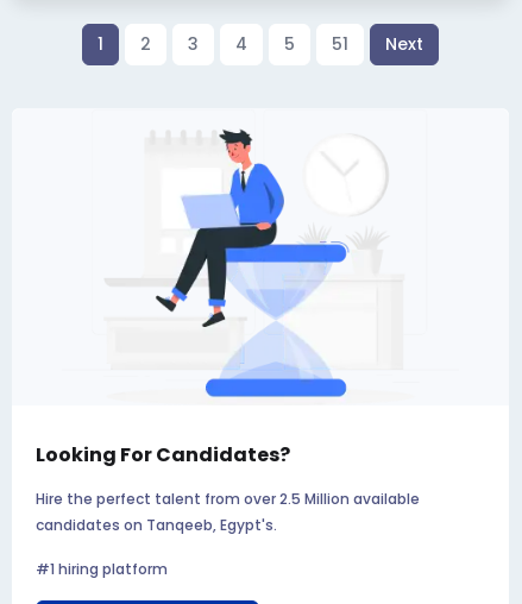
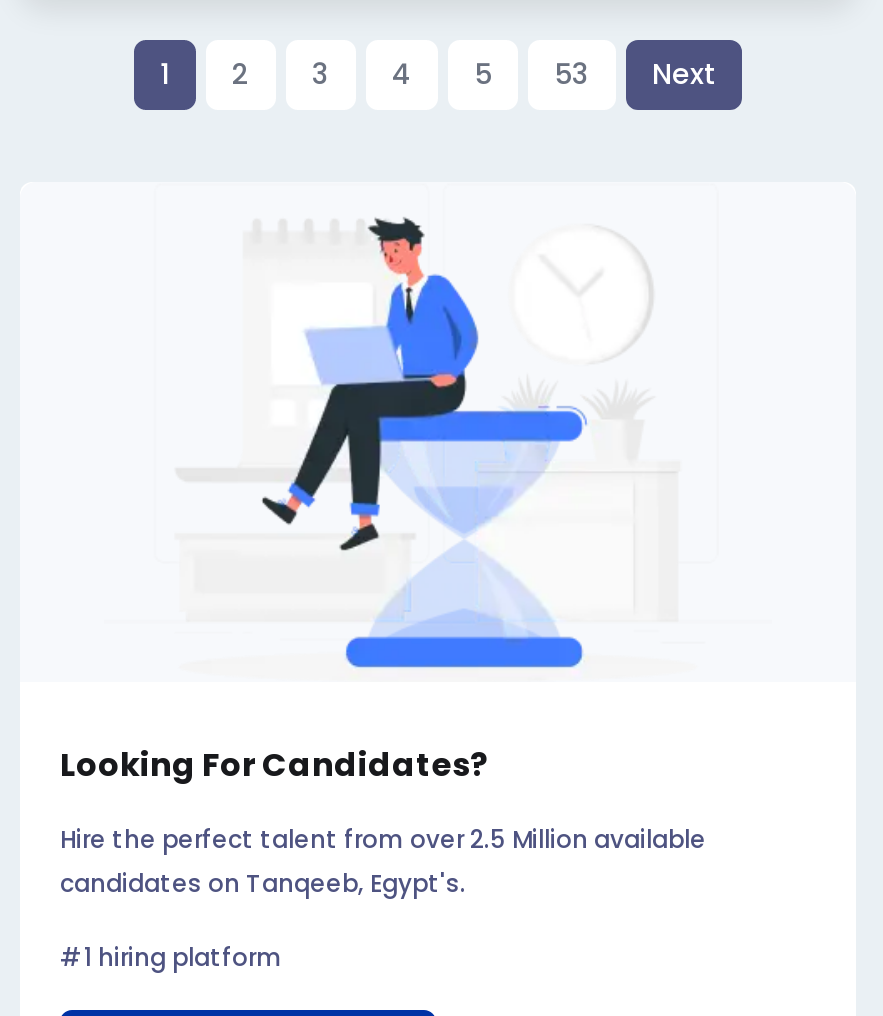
[98,32,423,56] 1 2 3 4 5 51 Next -> [160,54,716,94] 1 2 3 4 5 53 Next

